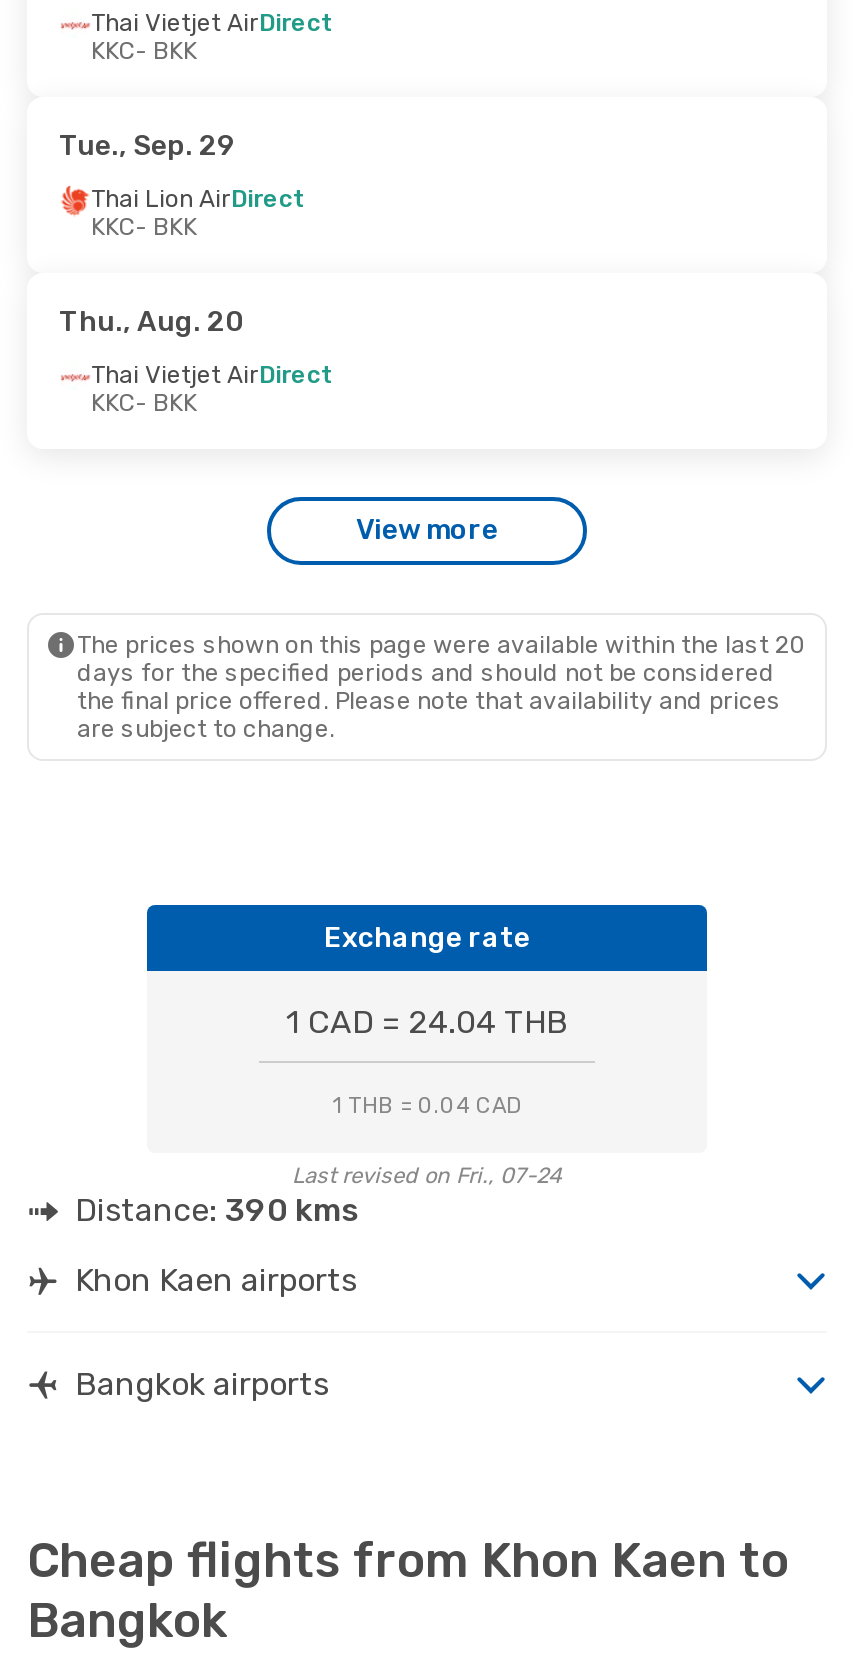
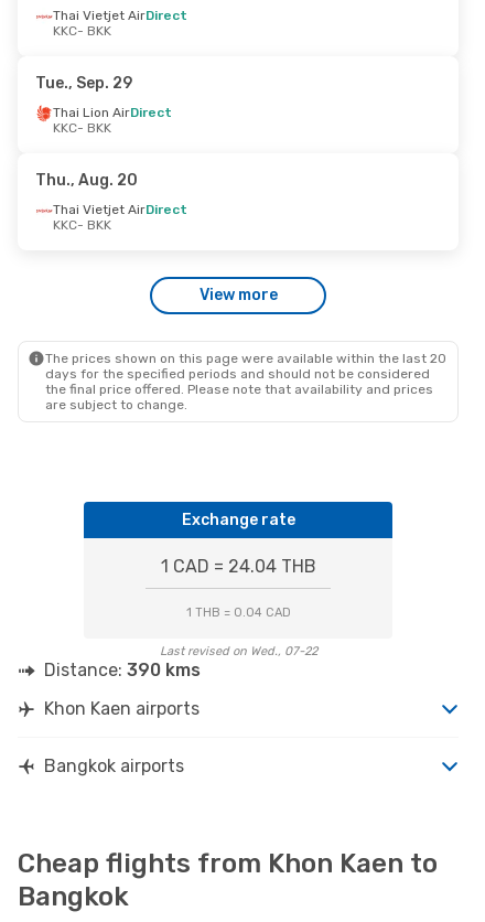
[292,1163,562,1189] Last revised on Fri., 07-24 -> [159,644,317,658] Last revised on Wed., 07-22

